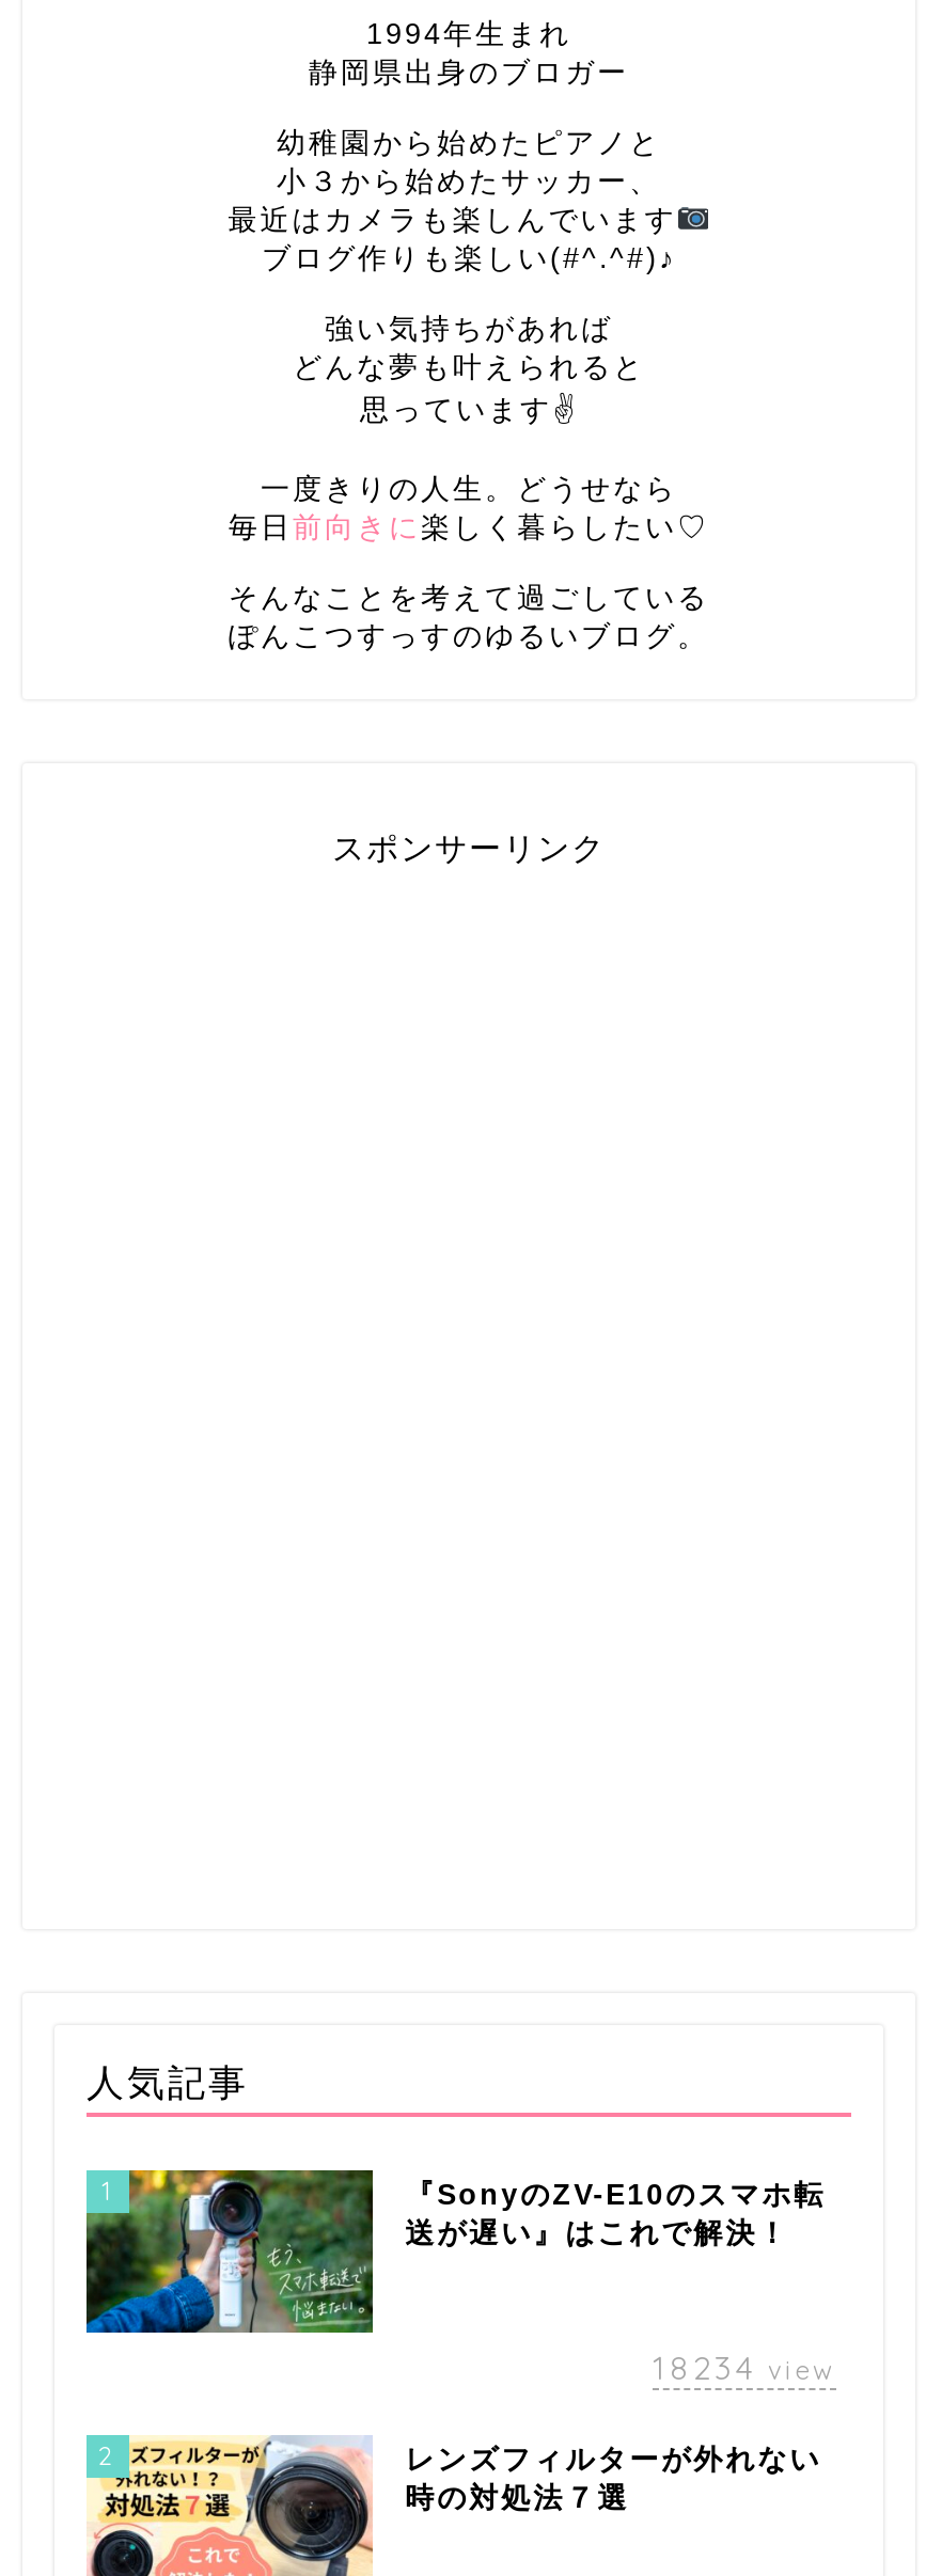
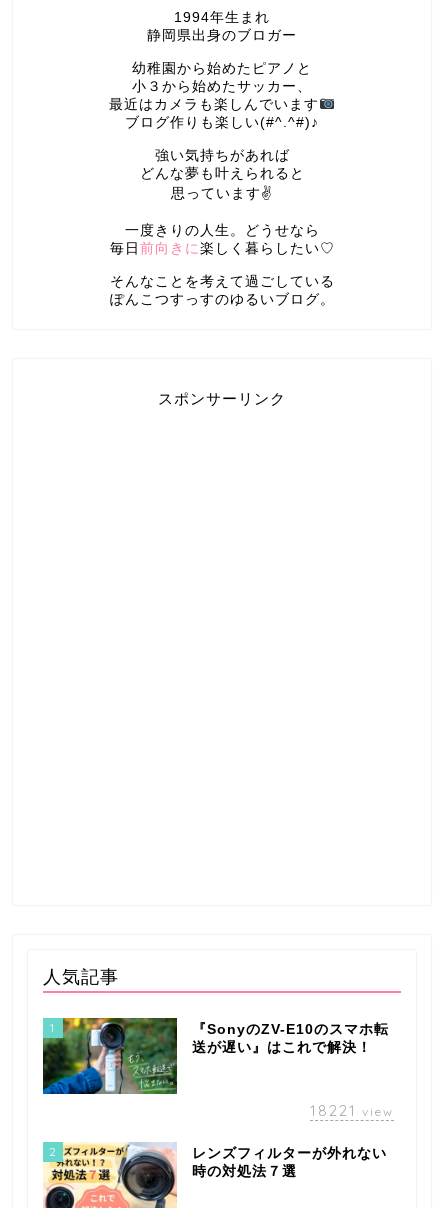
[653,2347,836,2388] 18234 view -> [310,1101,394,1120] 18221 view

